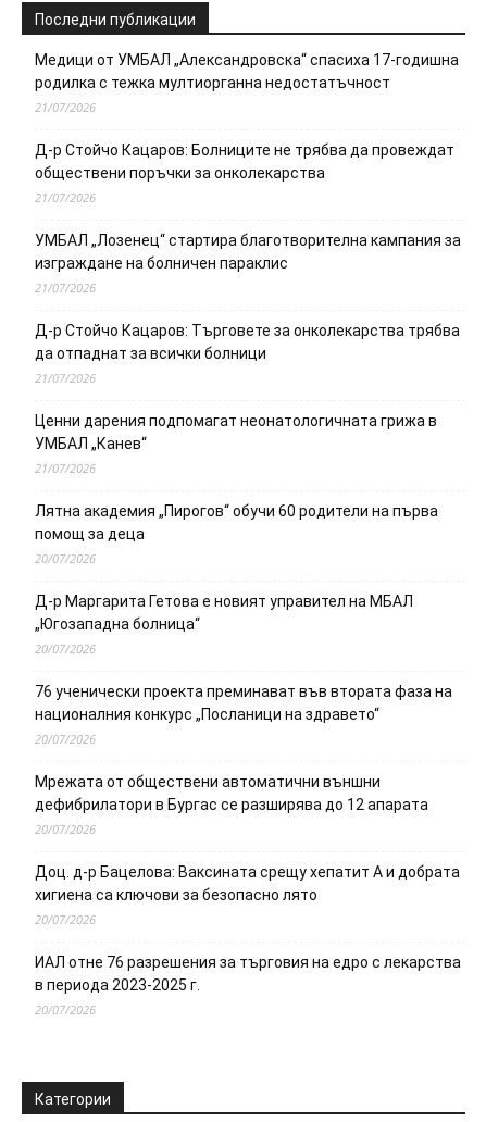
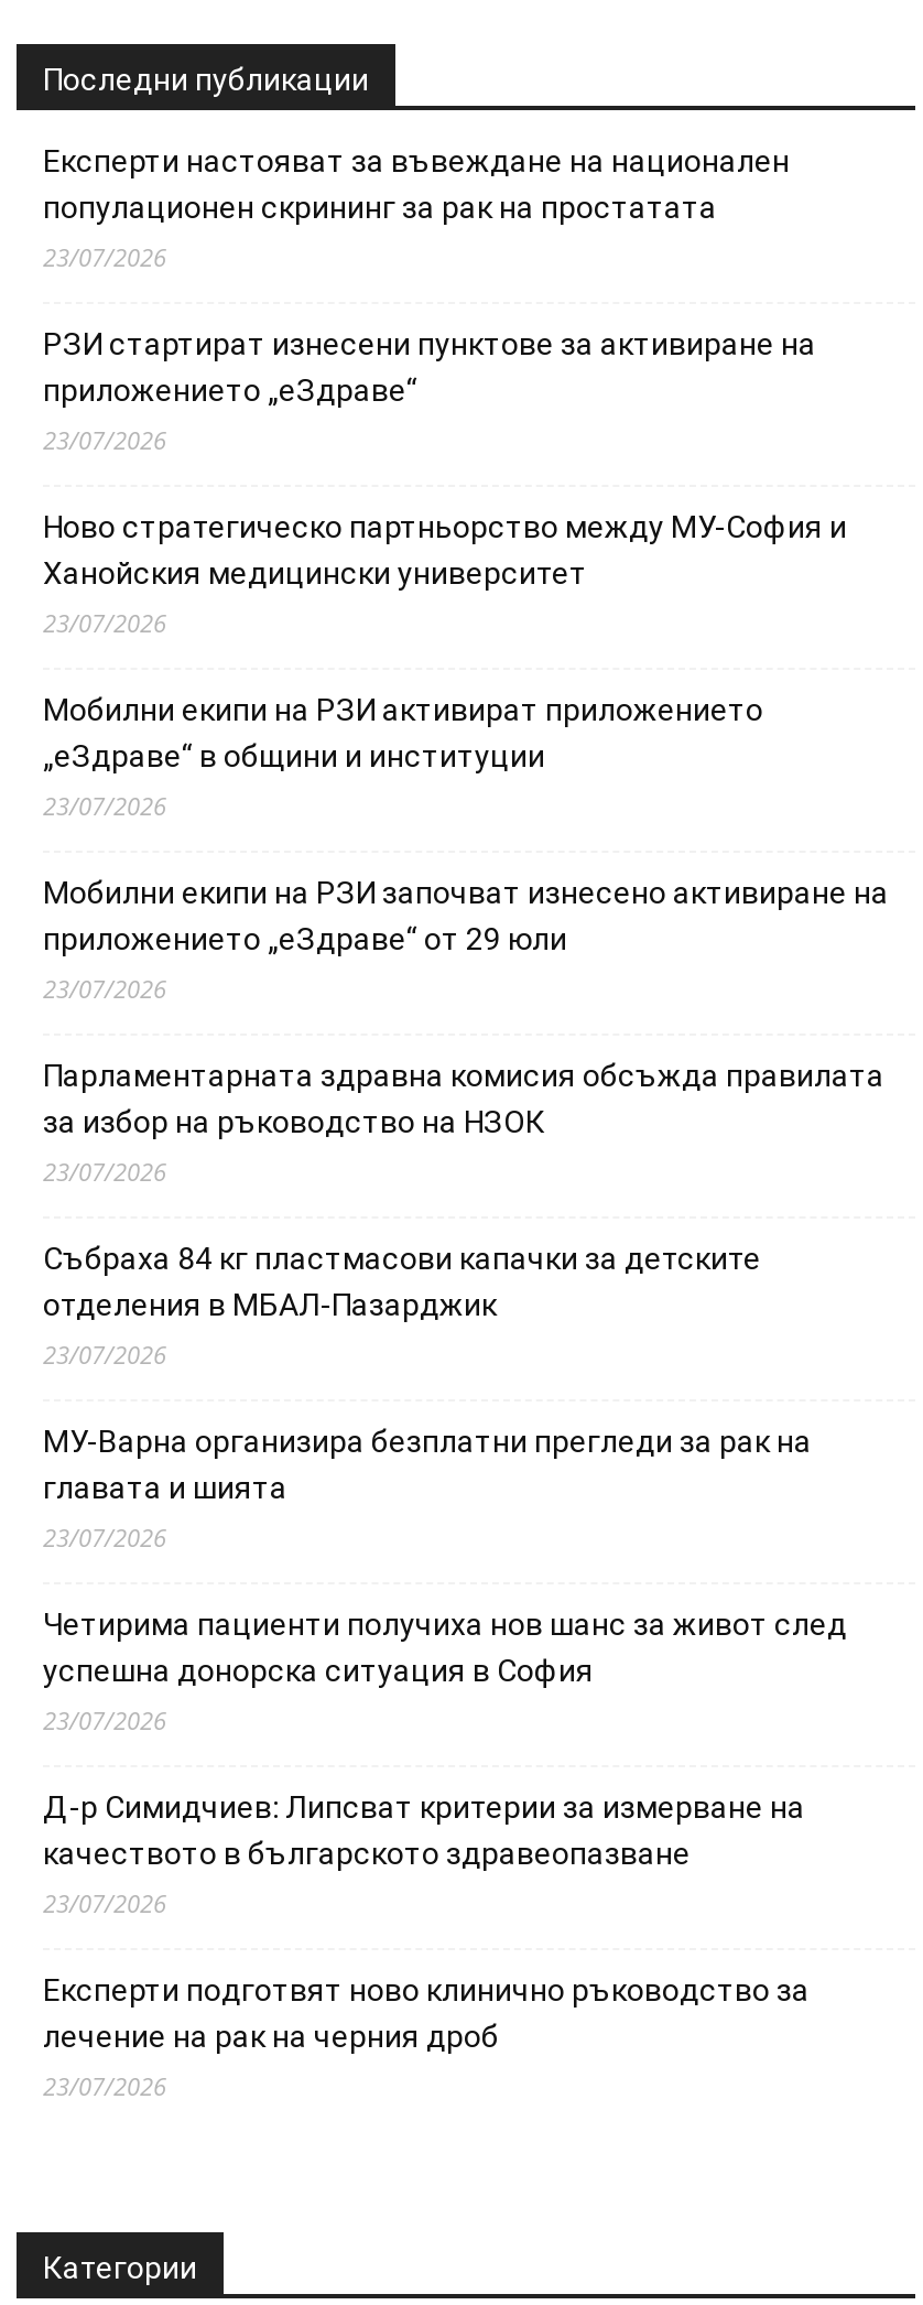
[35,51,459,115] Медици от УМБАЛ „Александровска“ спасиха 17-годишна | родилка с тежка мултиорганна недостатъчност | 21/07/2026 -> [43,143,790,273] Експерти настояват за въвеждане на национален | популационен скрининг за рак на простатата | 23/07/2026
[35,141,454,206] Д-р Стойчо Кацаров: Болниците не трябва да провеждат | обществени поръчки за онколекарства | 21/07/2026 -> [43,326,816,456] РЗИ стартират изнесени пунктове за активиране на | приложението „еЗдраве“ | 23/07/2026
[35,232,461,296] УМБАЛ „Лозенец“ стартира благотворителна кампания за | изграждане на болничен параклис | 21/07/2026 -> [43,509,847,639] Ново стратегическо партньорство между МУ-София и | Ханойския медицински университет | 23/07/2026
[35,322,460,386] Д-р Стойчо Кацаров: Търговете за онколекарства трябва | да отпаднат за всички болници | 21/07/2026 -> [43,692,763,822] Мобилни екипи на РЗИ активират приложението | „еЗдраве“ в общини и институции | 23/07/2026
[35,412,437,476] Ценни дарения подпомагат неонатологичната грижа в | УМБАЛ „Канев“ | 21/07/2026 -> [43,875,889,1005] Мобилни екипи на РЗИ започват изнесено активиране на | приложението „еЗдраве“ от 29 юли | 23/07/2026
[35,502,438,567] Лятна академия „Пирогов“ обучи 60 родители на първа | помощ за деца | 20/07/2026 -> [43,1058,884,1188] Парламентарната здравна комисия обсъжда правилата | за избор на ръководство на НЗОК | 23/07/2026
[35,593,413,657] Д-р Маргарита Гетова е новият управител на МБАЛ | „Югозападна болница“ | 20/07/2026 -> [43,1241,761,1371] Събраха 84 кг пластмасови капачки за детските | отделения в МБАЛ-Пазарджик | 23/07/2026
[35,683,452,747] 76 ученически проекта преминават във втората фаза на | националния конкурс „Посланици на здравето“ | 20/07/2026 -> [43,1424,812,1554] МУ-Варна организира безплатни прегледи за рак на | главата и шията | 23/07/2026
[35,773,428,837] Мрежата от обществени автоматични външни | дефибрилатори в Бургас се разширява до 12 апарата | 20/07/2026 -> [43,1607,847,1737] Четирима пациенти получиха нов шанс за живот след | успешна донорска ситуация в София | 23/07/2026
[35,863,460,927] Доц. д-р Бацелова: Ваксината срещу хепатит А и добрата | хигиена са ключови за безопасно лято | 20/07/2026 -> [43,1790,805,1920] Д-р Симидчиев: Липсват критерии за измерване на | качеството в българското здравеопазване | 23/07/2026
[35,954,461,1018] ИАЛ отне 76 разрешения за търговия на едро с лекарства | в периода 2023-2025 г. | 20/07/2026 -> [43,1972,810,2102] Експерти подготвят ново клинично ръководство за | лечение на рак на черния дроб | 23/07/2026

